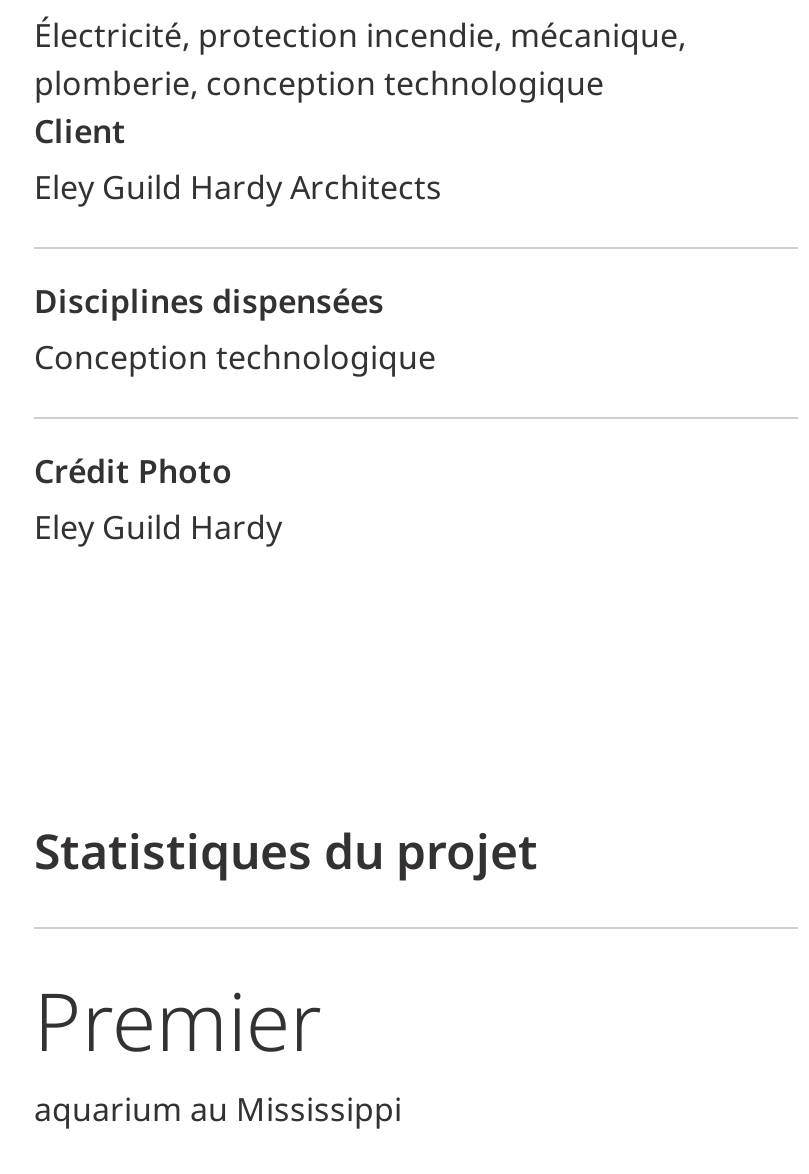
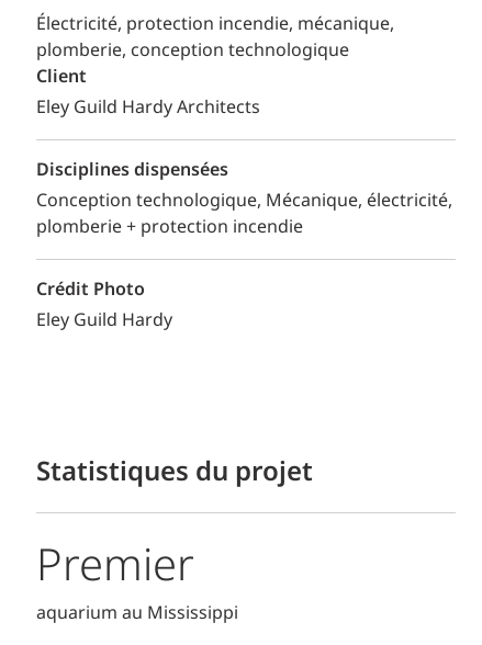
[34,335,436,385] Conception technologique -> [36,188,452,241] Conception technologique Mécanique, électricité, | plomberie + protection incendie
moved [34,449,282,555] -> [36,276,172,335]: Crédit Photo | Eley Guild Hardy

